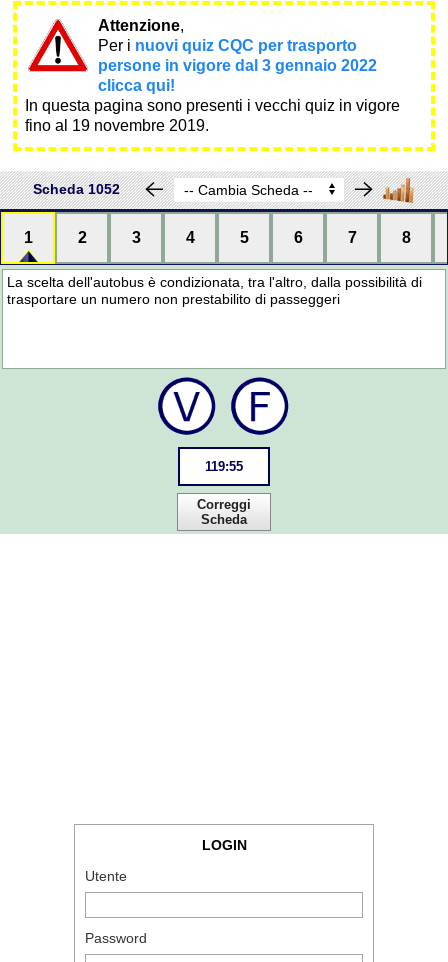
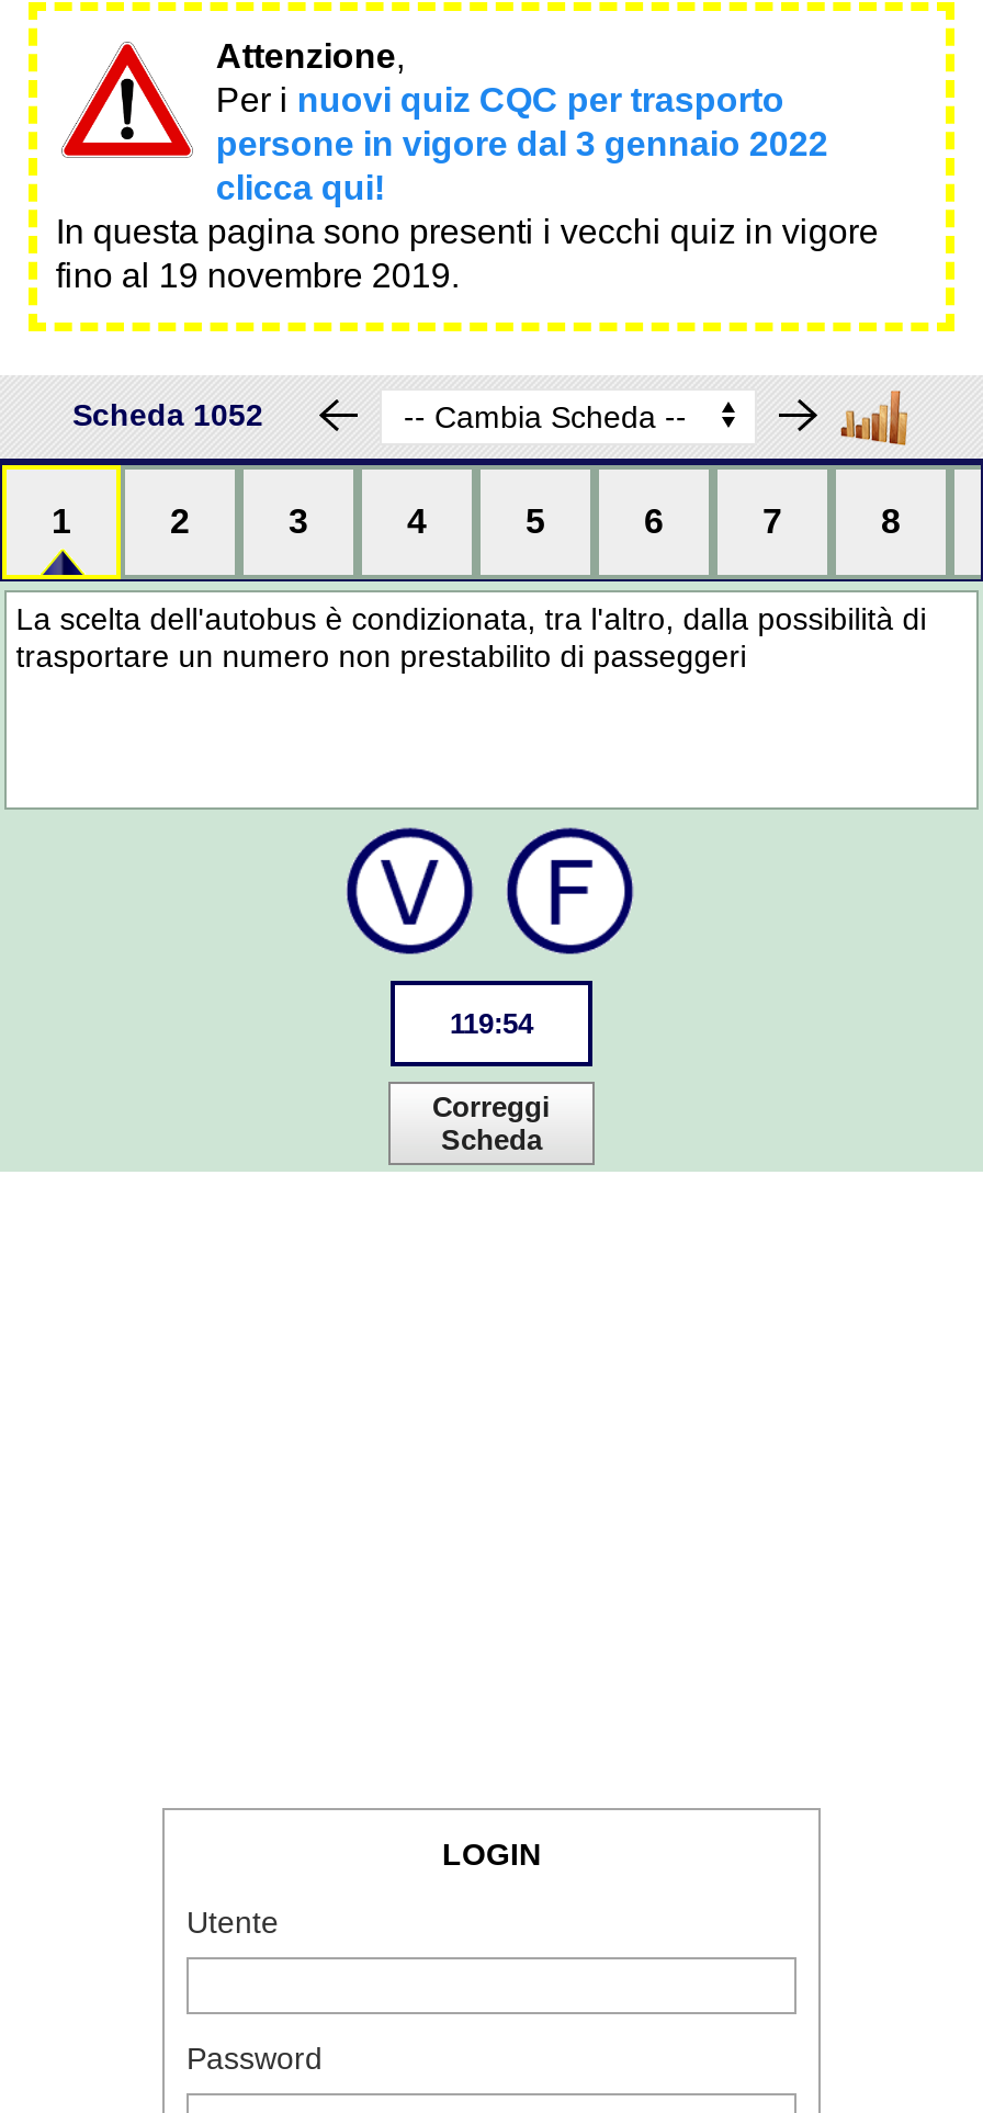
[205,459,243,474] 119:55 -> [450,1007,533,1040] 119:54

